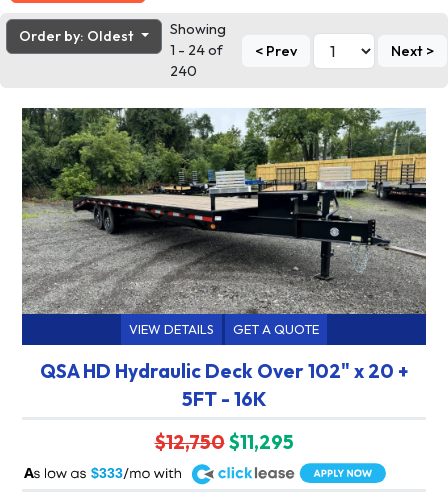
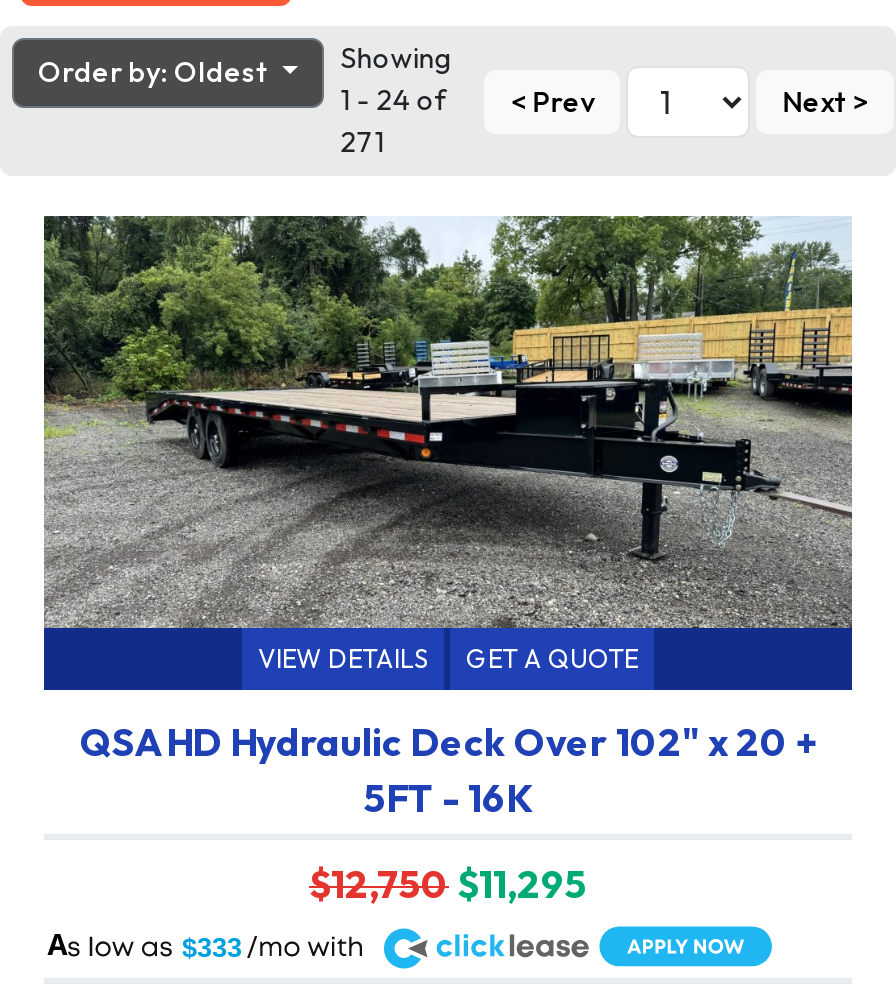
[170,62,197,80] 240 -> [341,124,385,160] 271

